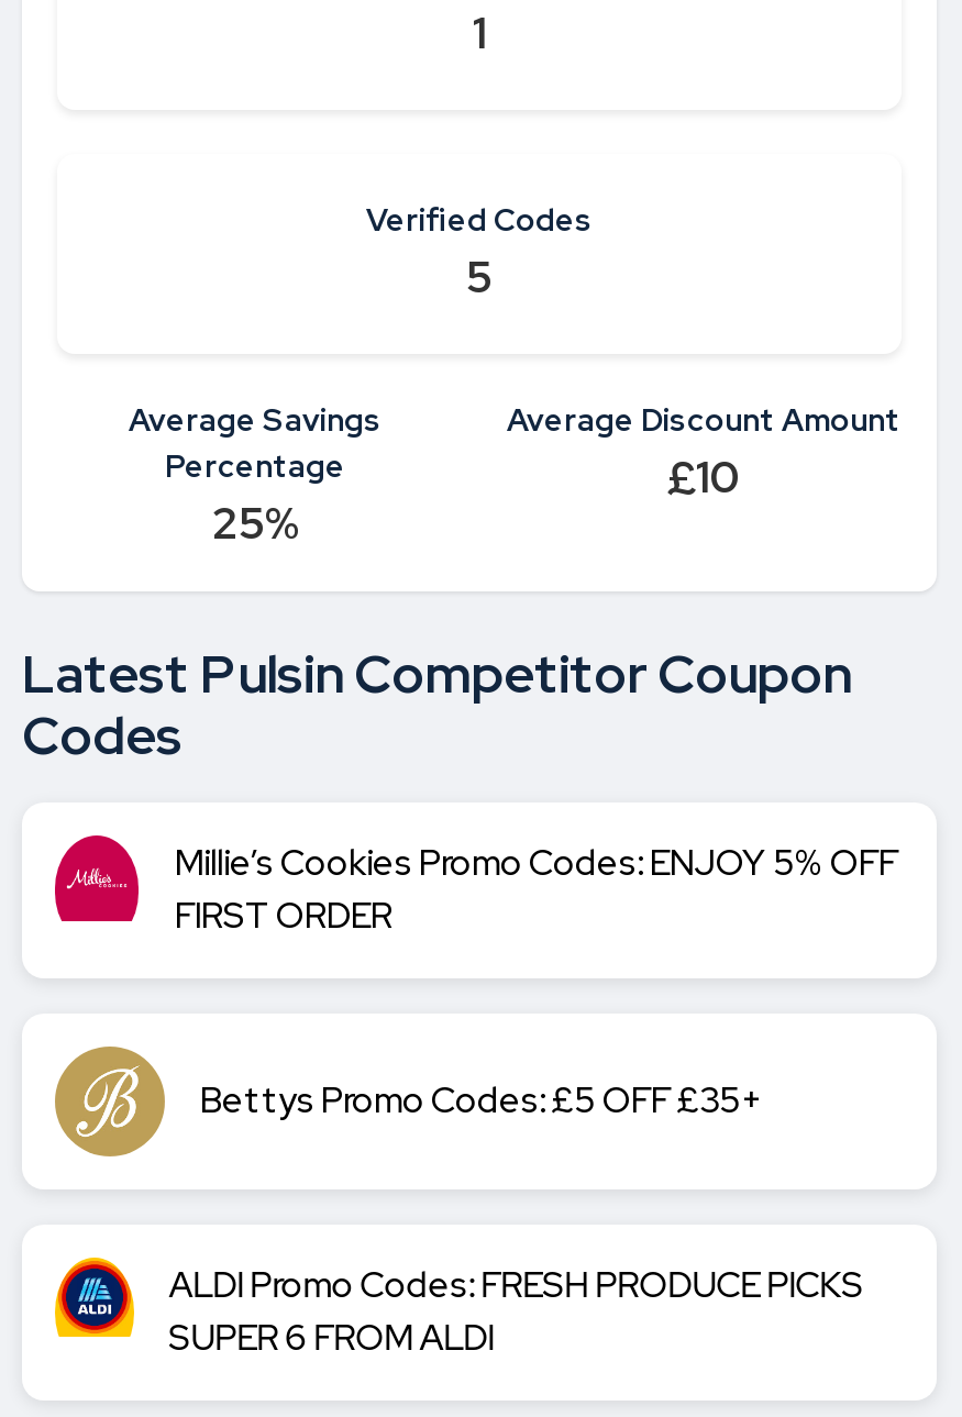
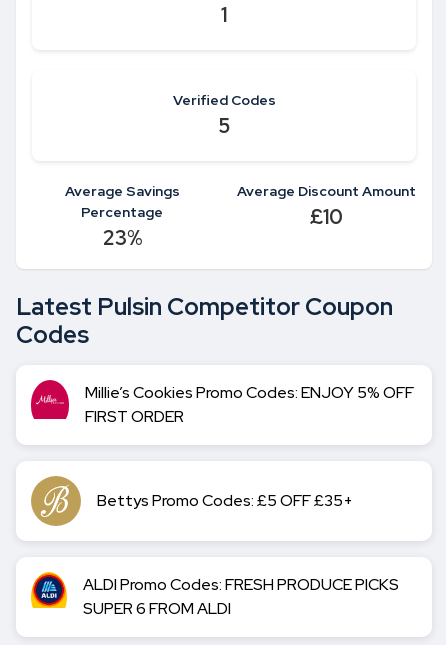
[212,496,298,553] 25% -> [102,225,141,251] 23%

